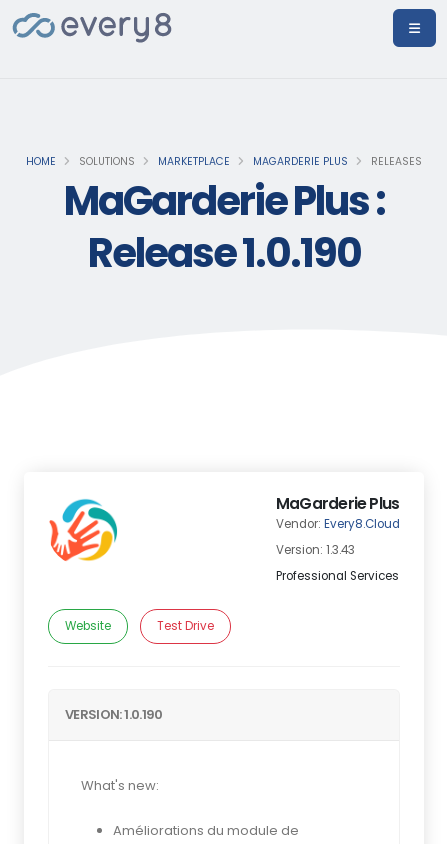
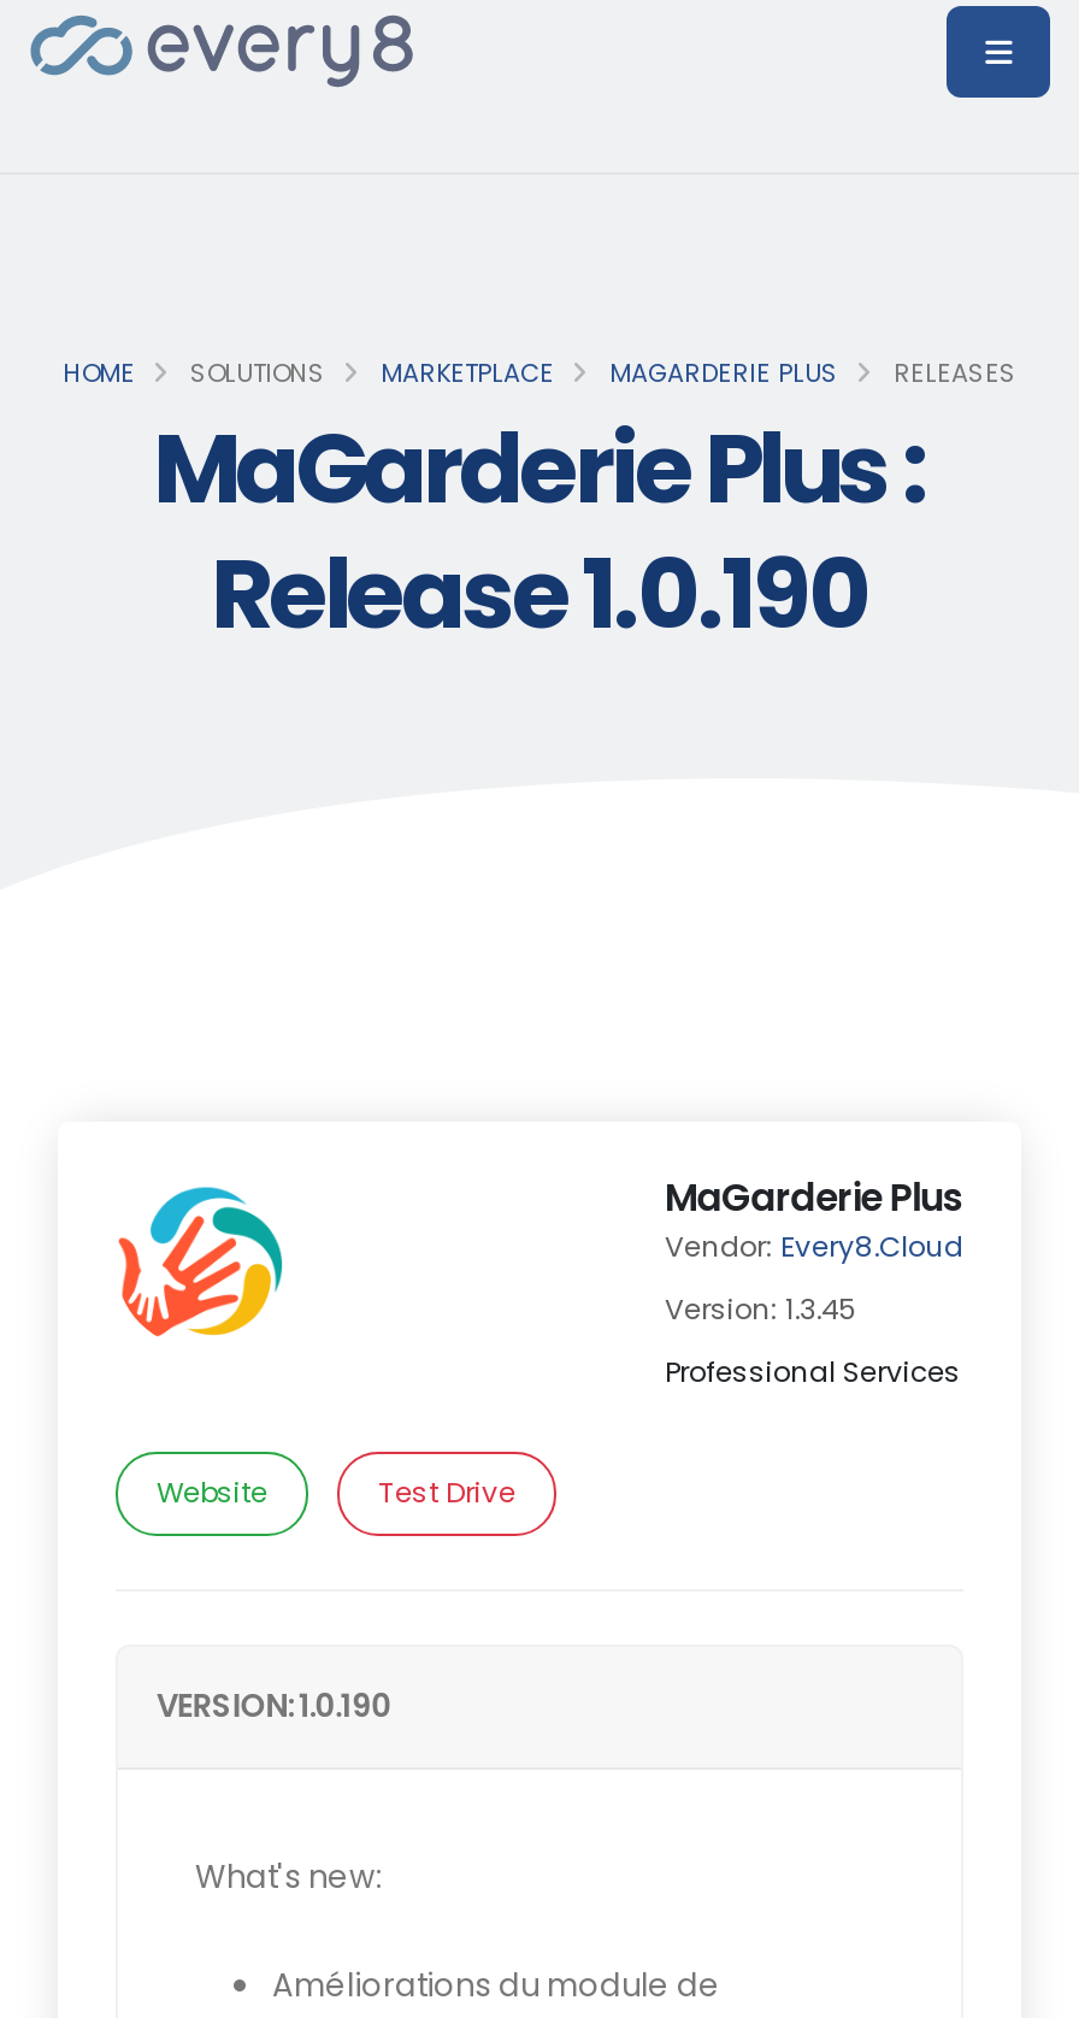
[276,542,355,558] Version: 1.3.43 -> [665,1290,857,1329] Version: 1.3.45

